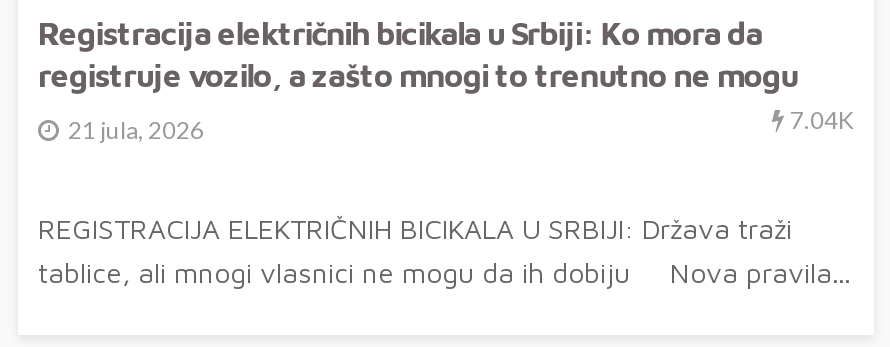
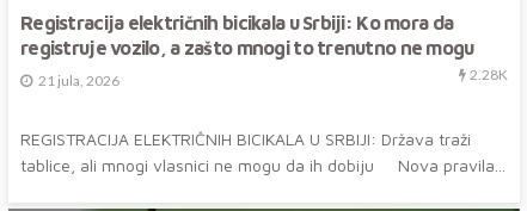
[790,105,854,135] 7.04K -> [470,65,508,83] 2.28K

